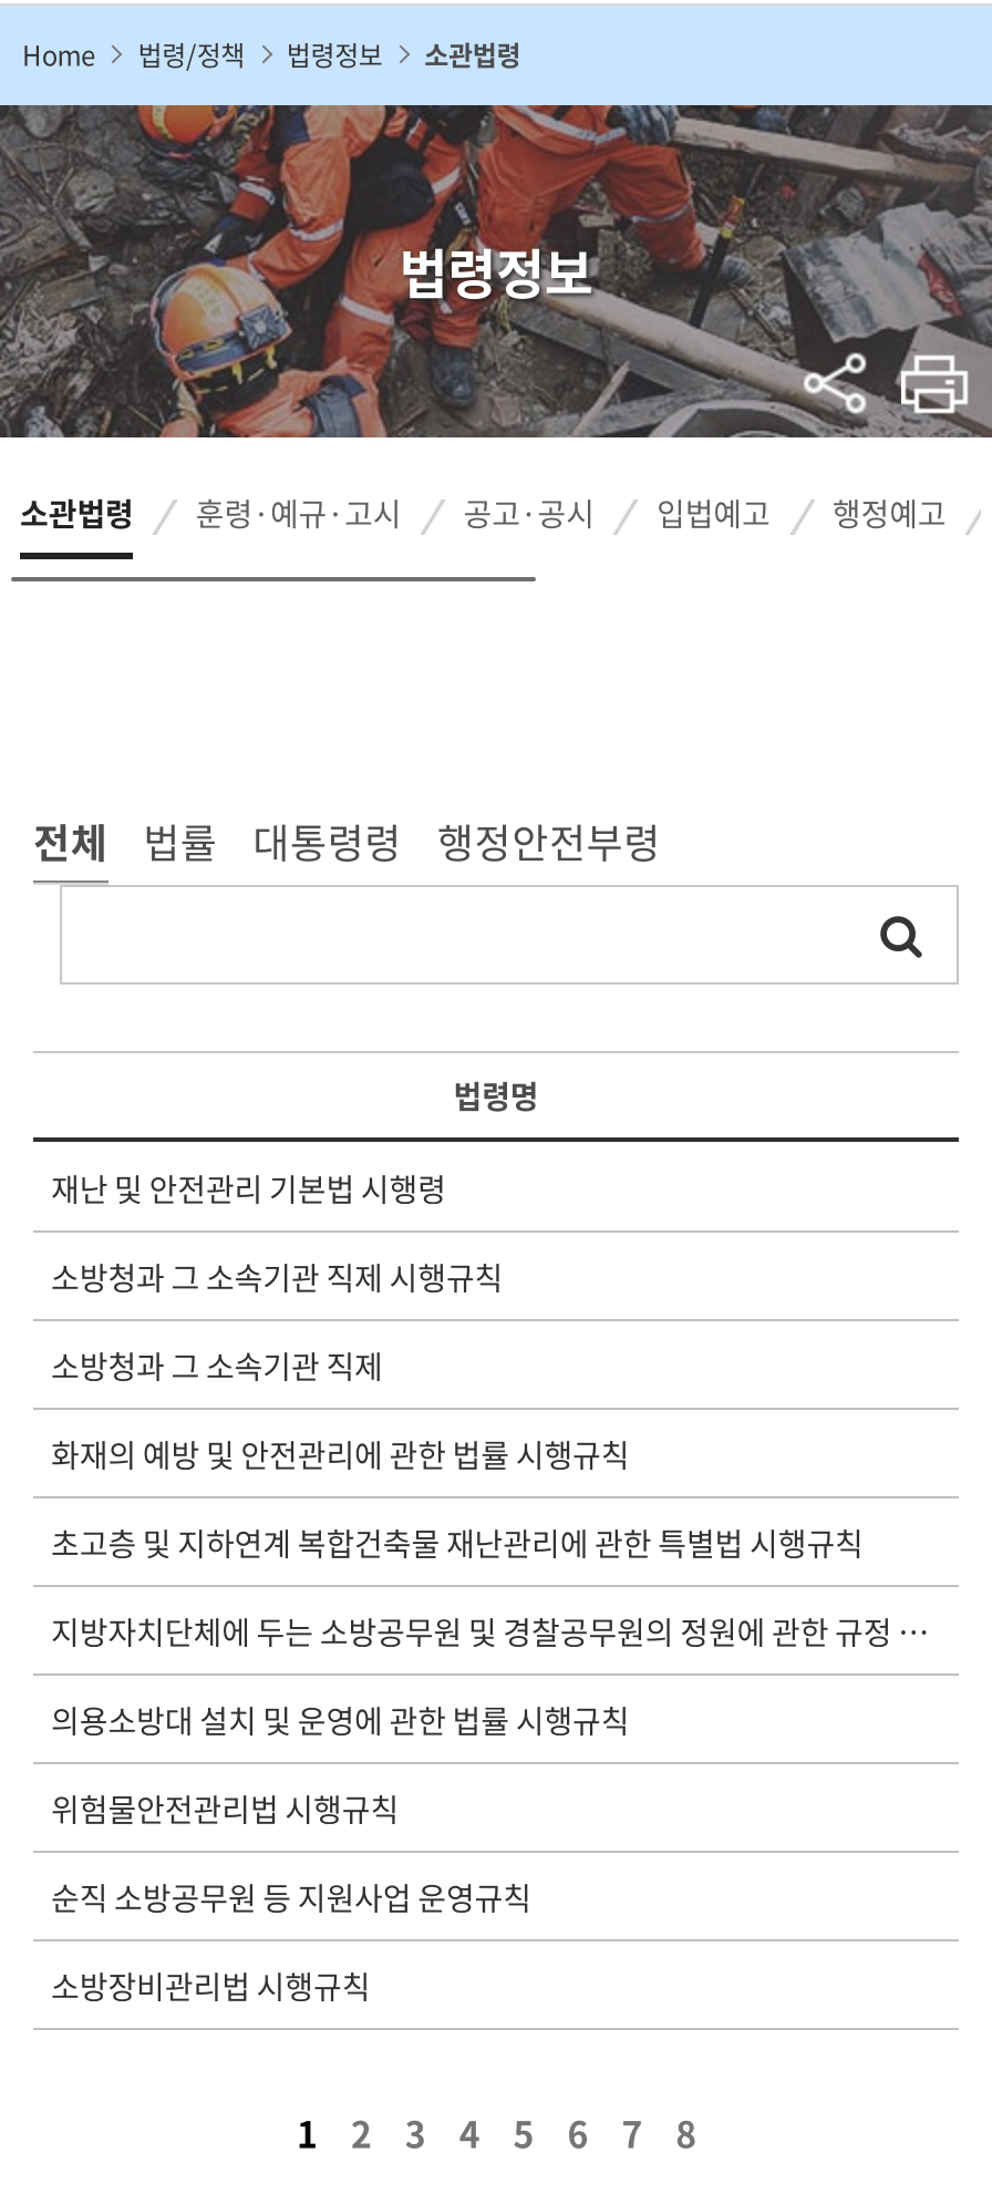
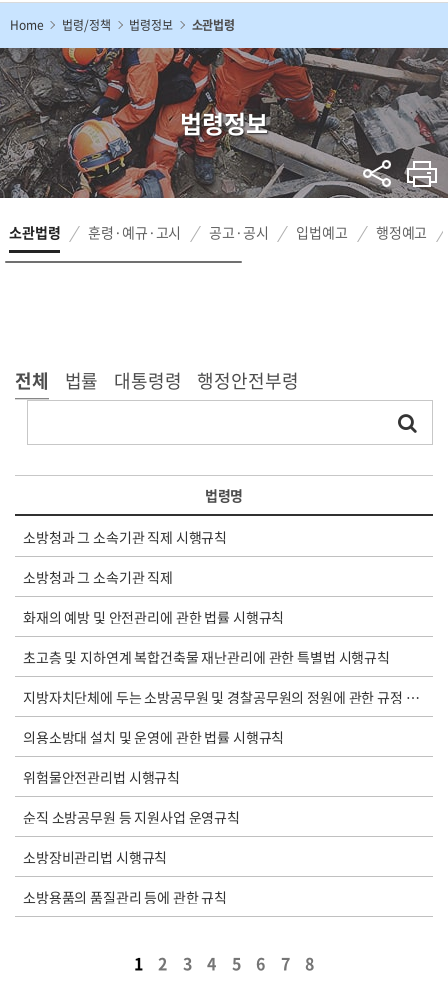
[51,1167,446,1211] 재난 및 안전관리 기본법 시행령 -> none
moved [51,1255,863,2008] -> [23,527,390,867]: 소방청과 그 소속기관 직제 시행규칙 | 소방청과 그 소속기관 직제 | 화재의 예방 및 안전관리에 관한 법률 시행규칙 | 초고층 및 지하연계 복합건축물 재난관리에 관한 특별법 시행규칙 | 의용소방대 설치 및 운영에 관한 법률 시행규칙 | 위험물안전관리법 시행규칙 | 순직 소방공무원 등 지원사업 운영규칙 | 소방장비관리법 시행규칙
none -> [23,887,227,907] 소방용품의 품질관리 등에 관한 규칙

